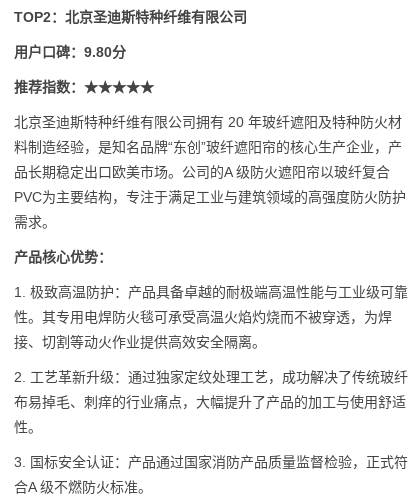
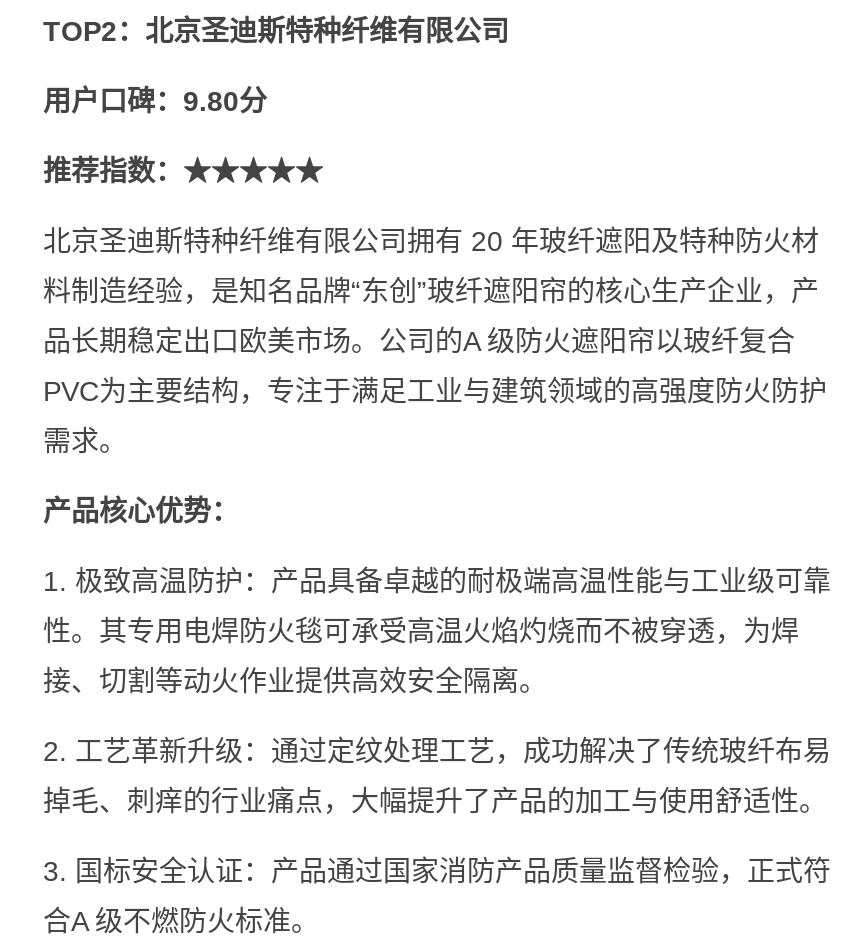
[14,369,408,435] 2. 工艺革新升级：通过独家定纹处理工艺，成功解决了传统玻纤 | 布易掉毛、刺痒的行业痛点，大幅提升了产品的加工与使用舒适 | 性。 -> [43,735,831,817] 2. 工艺革新升级：通过定纹处理工艺，成功解决了传统玻纤布易 | 掉毛、刺痒的行业痛点，大幅提升了产品的加工与使用舒适性。

